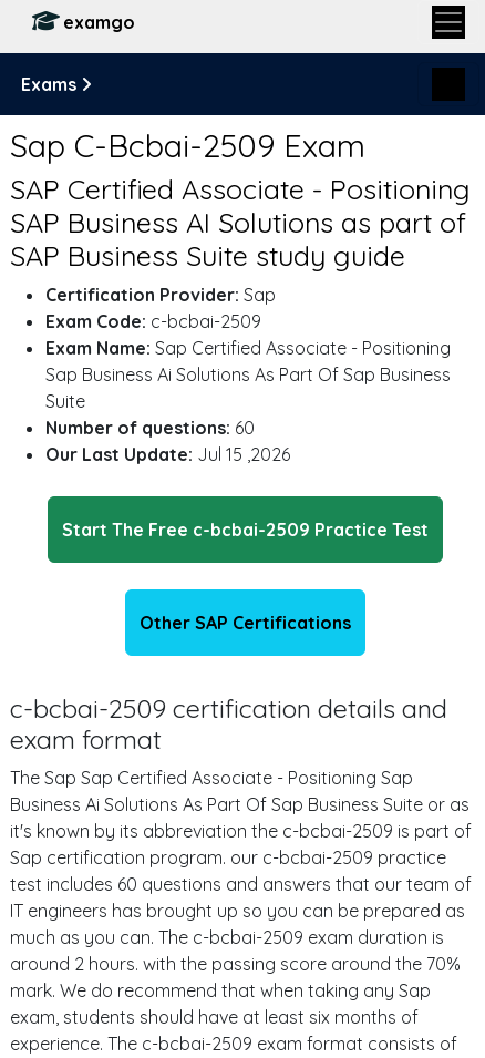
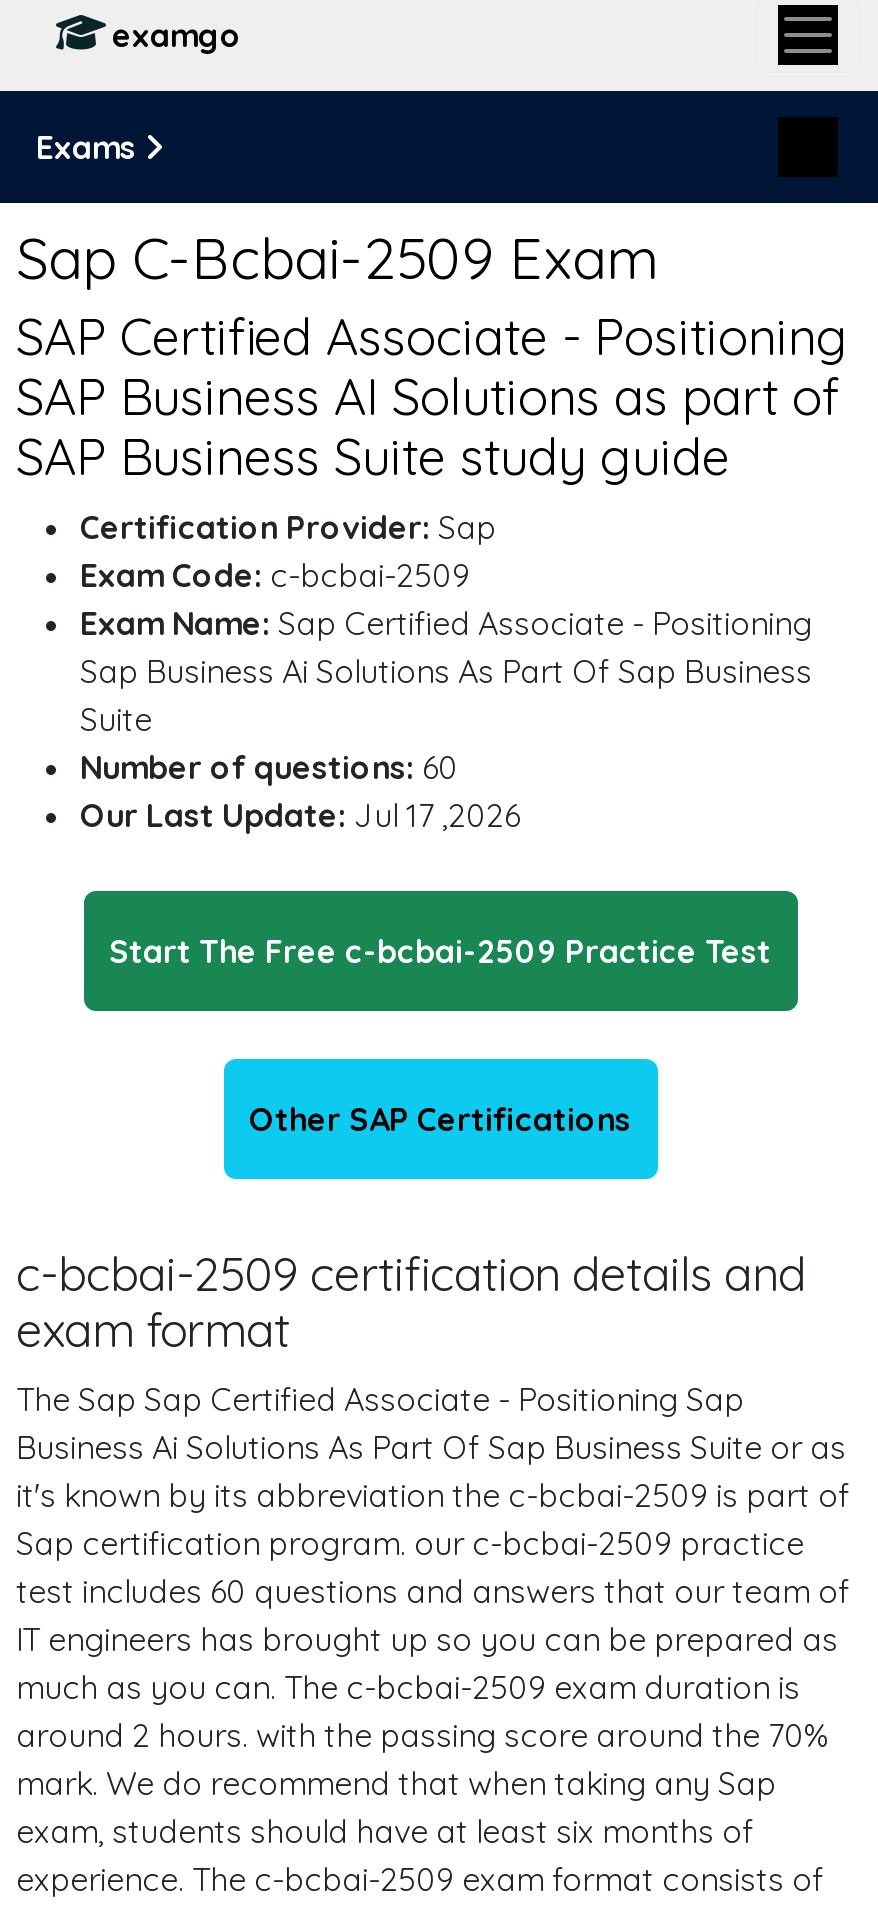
[45,443,290,465] Our Last Update: Jul 15 ,2026 -> [80,795,520,835] Our Last Update: Jul 17 ,2026

